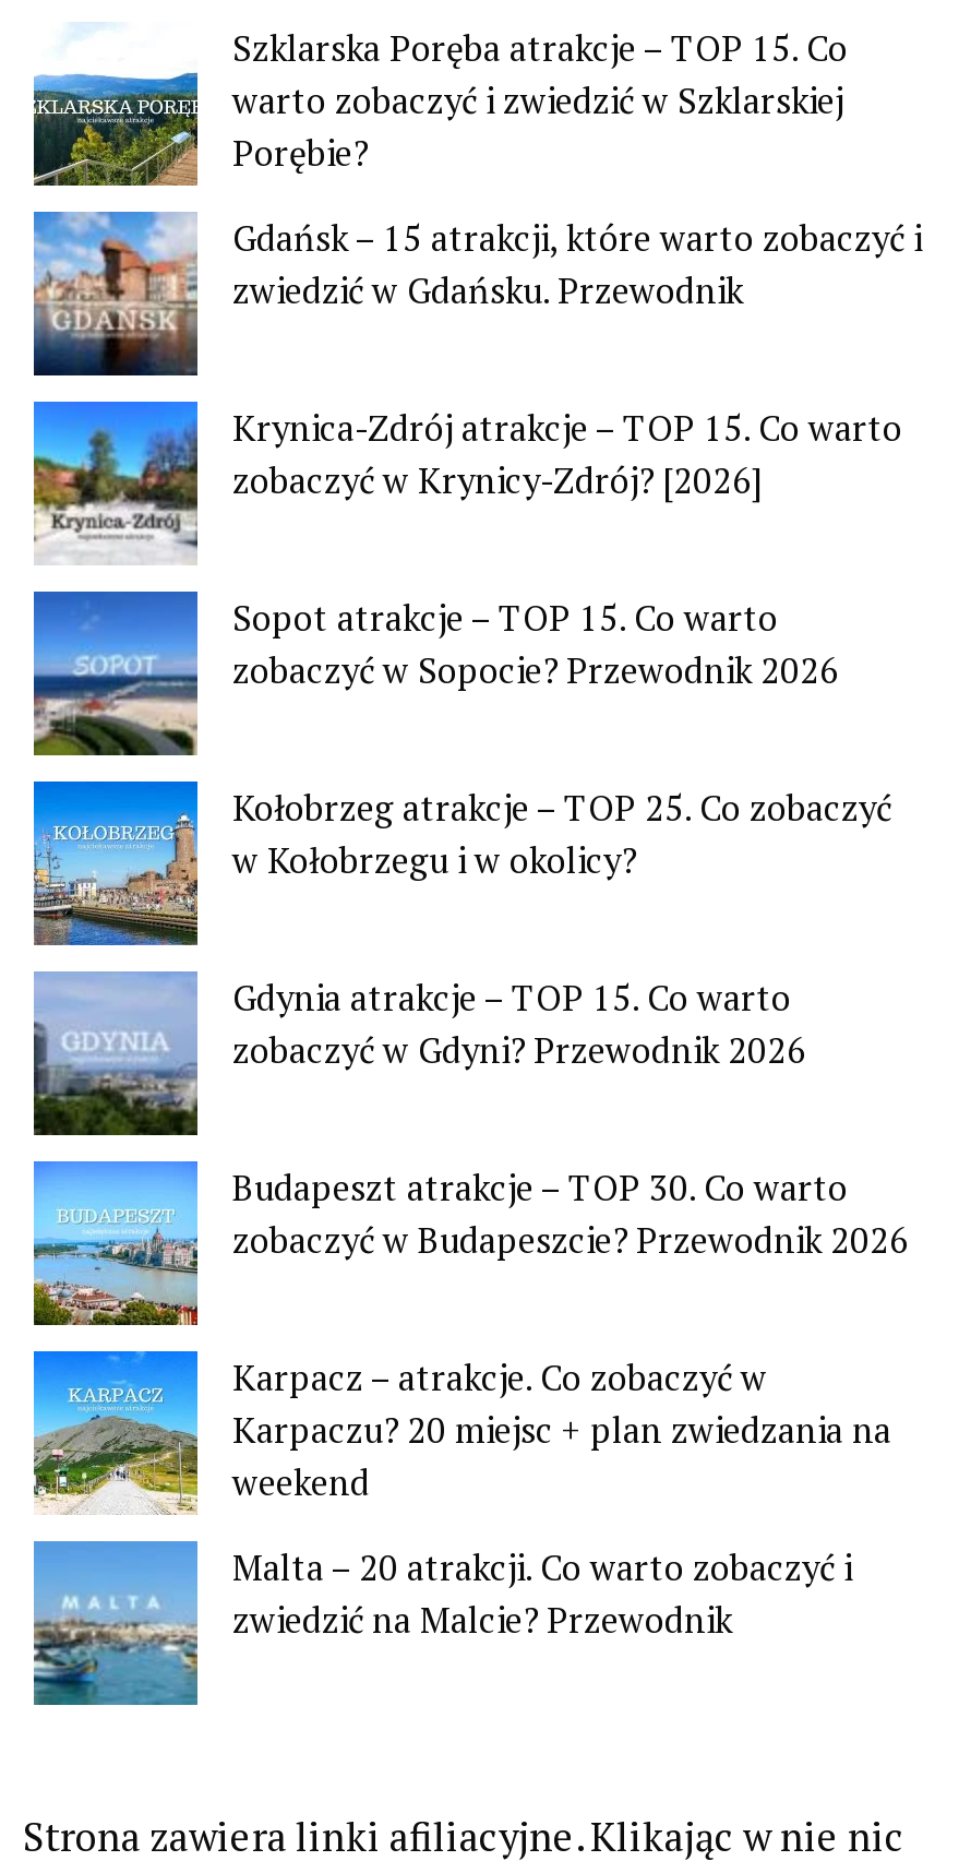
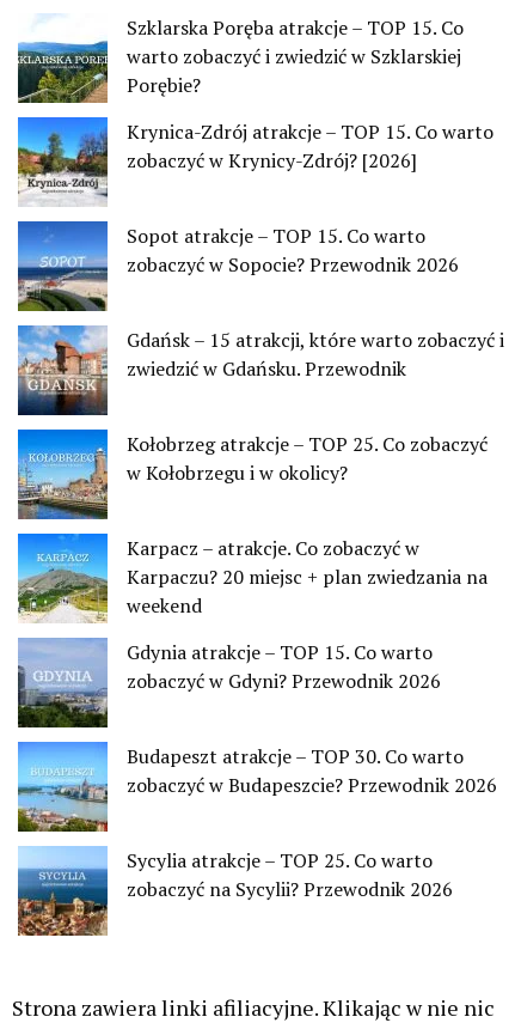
moved [32,212,922,378] -> [18,325,504,416]: [image] | Gdańsk – 15 atrakcji, które warto zobaczyć i | zwiedzić w Gdańsku. Przewodnik
moved [29,404,902,694] -> [16,118,493,278]: [image] | Krynica-Zdrój atrakcje – TOP 15. Co warto | zobaczyć w Krynicy-Zdrój? [2026] | Sopot atrakcje – TOP 15. Co warto | zobaczyć w Sopocie? Przewodnik 2026
moved [32,971,909,1264] -> [17,638,497,798]: [image] | Gdynia atrakcje – TOP 15. Co warto | zobaczyć w Gdyni? Przewodnik 2026 | Budapeszt atrakcje – TOP 30. Co warto | zobaczyć w Budapeszcie? Przewodnik 2026
moved [34,1353,891,1515] -> [18,534,488,623]: [image] | Karpacz – atrakcje. Co zobaczyć w | Karpaczu? 20 miejsc + plan zwiedzania na | weekend
[32,1541,852,1707] [image] | Malta – 20 atrakcji. Co warto zobaczyć i | zwiedzić na Malcie? Przewodnik -> [17,847,453,937] [image] | Sycylia atrakcje – TOP 25. Co warto | zobaczyć na Sycylii? Przewodnik 2026

